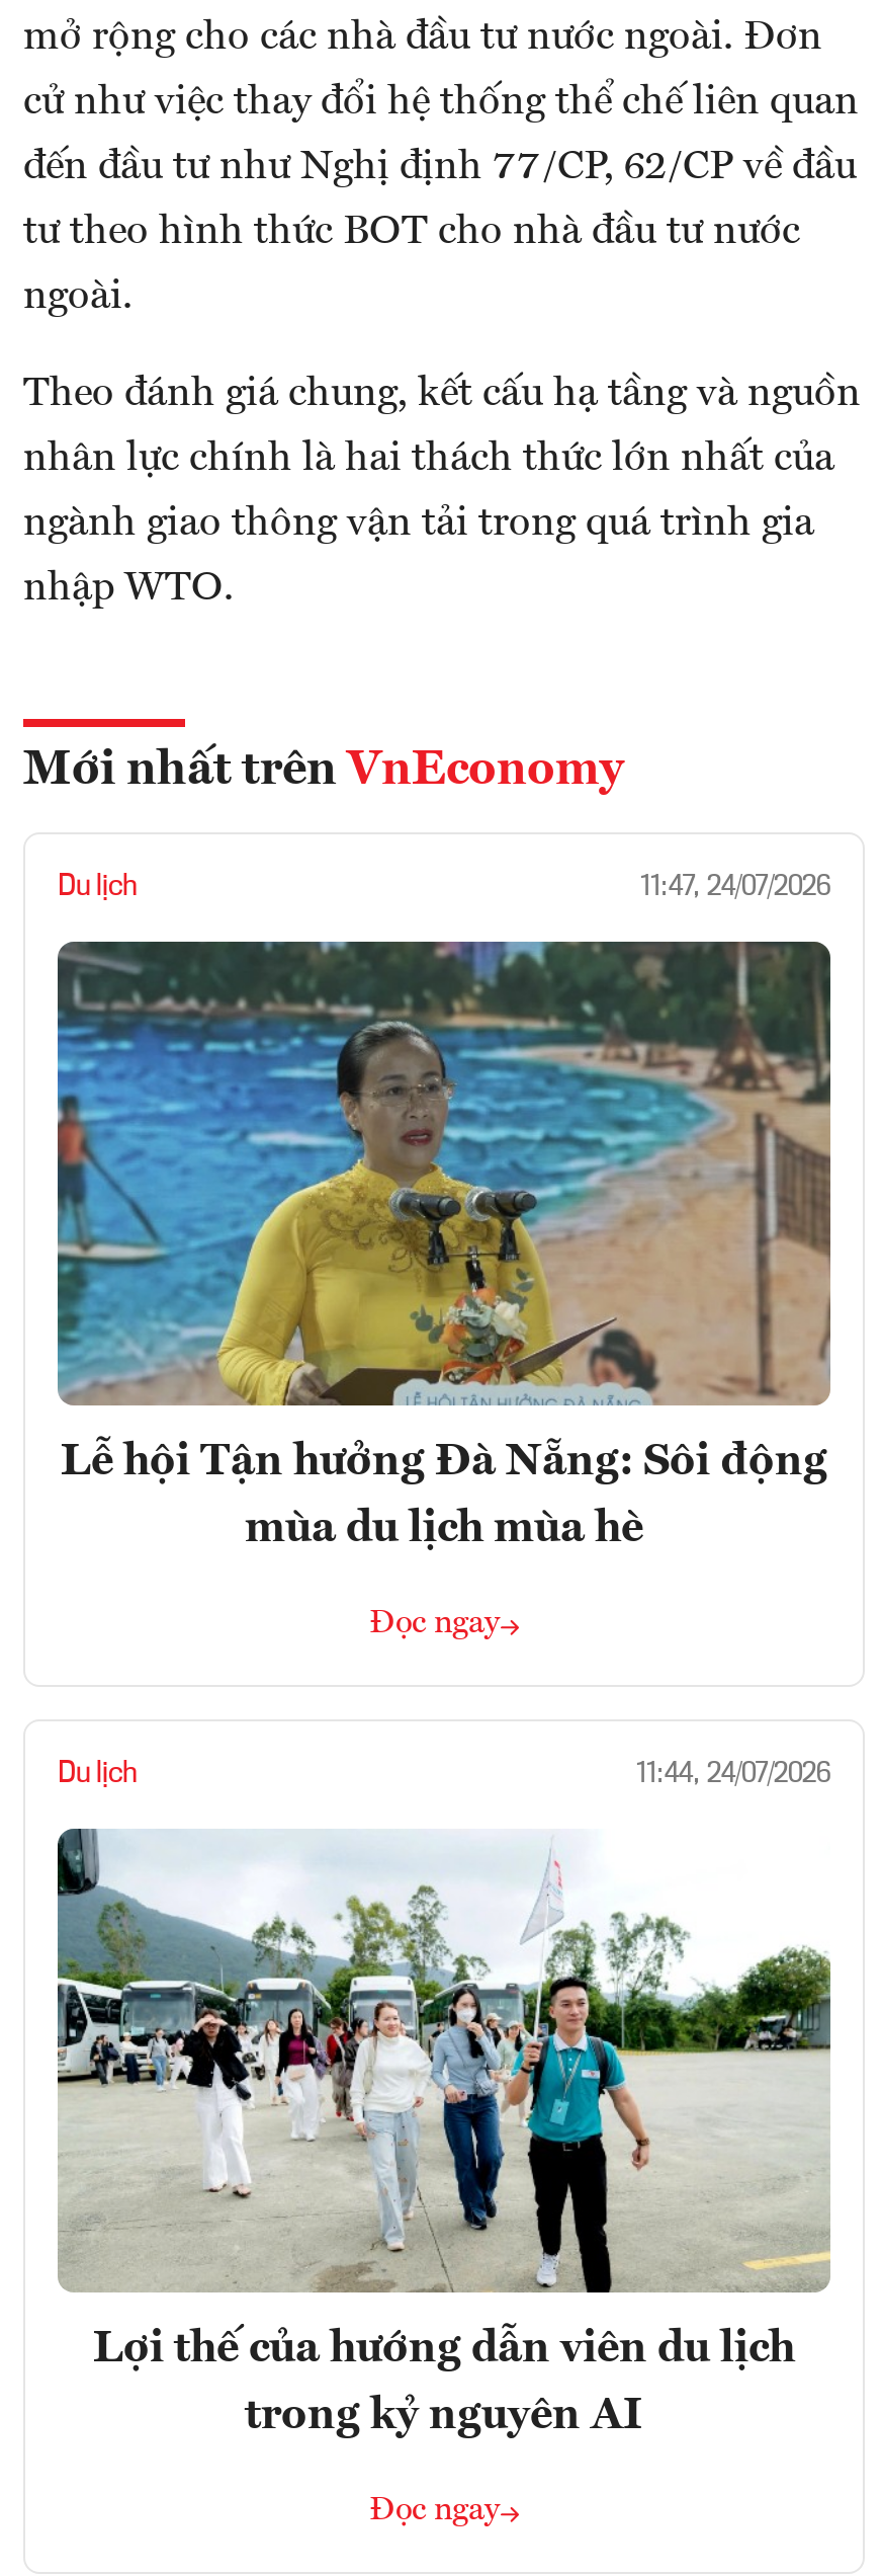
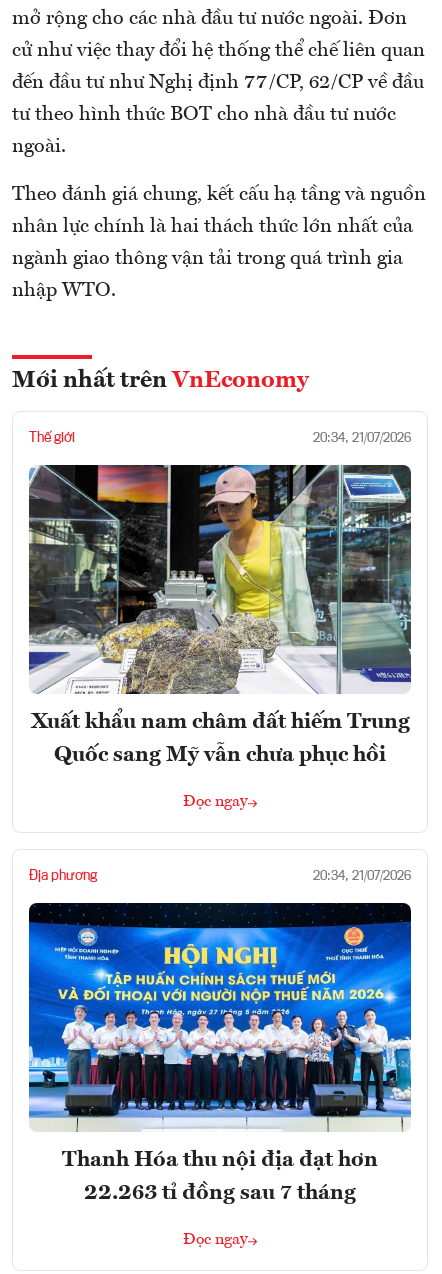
[58,873,830,901] Du lịch | 11:47, 24/07/2026 -> [29,431,411,445] Thế giới | 20:34, 21/07/2026
[56,940,832,1485] [image] | Lễ hội Tận hưởng Đà Nẵng: Sôi động -> [28,464,412,733] [image] | Xuất khẩu nam châm đất hiếm Trung
[245,1507,643,1552] mùa du lịch mùa hè -> [54,744,386,766] Quốc sang Mỹ vẫn chưa phục hồi
[58,1760,830,1789] Du lịch | 11:44, 24/07/2026 -> [29,869,411,883] Địa phương | 20:34, 21/07/2026
[56,1827,832,2372] [image] | Lợi thế của hướng dẫn viên du lịch -> [28,902,412,1171] [image] | Thanh Hóa thu nội địa đạt hơn
[245,2395,643,2439] trong kỷ nguyên AI -> [84,1182,356,1204] 22.263 tỉ đồng sau 7 tháng

